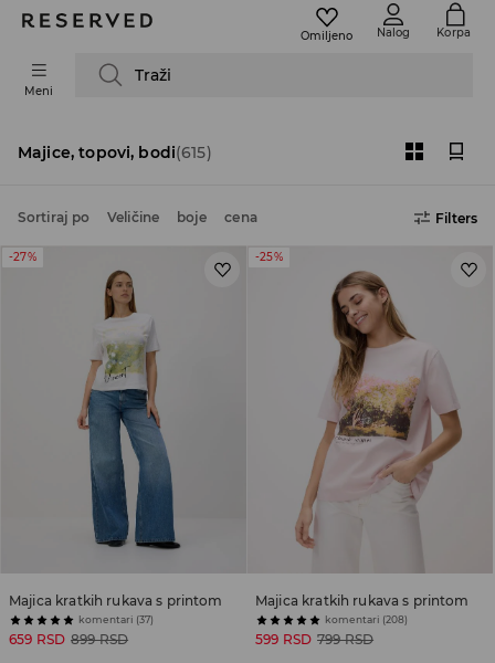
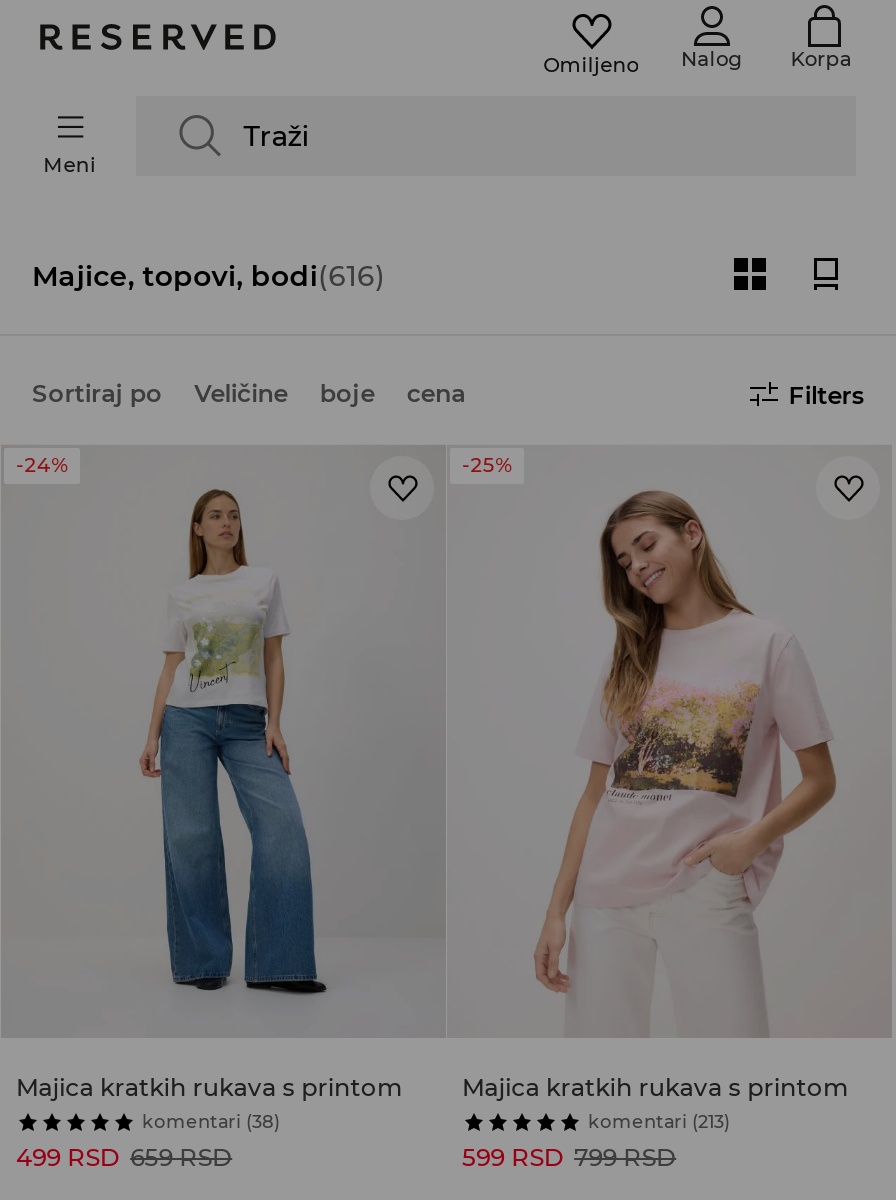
[18,143,212,162] Majice, topovi, bodi(615) -> [32,258,386,294] Majice, topovi, bodi(616)
[9,250,36,264] -27% -> [16,452,68,478] -24%
[78,613,154,625] komentari (37) -> [142,1109,280,1131] komentari (38)
[325,613,408,625] komentari (208) -> [588,1109,730,1131] komentari (213)
[9,631,128,647] 659 RSD 899 RSD -> [16,1141,232,1171] 499 RSD 659 RSD

